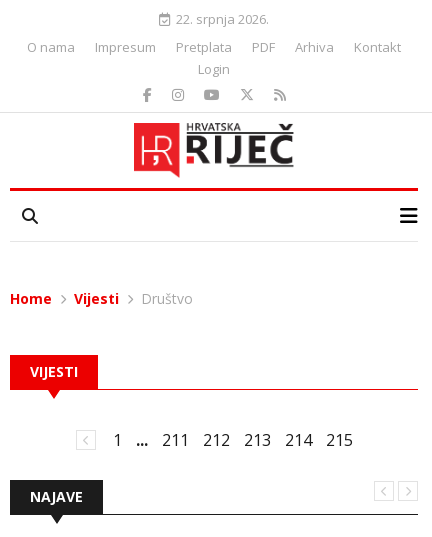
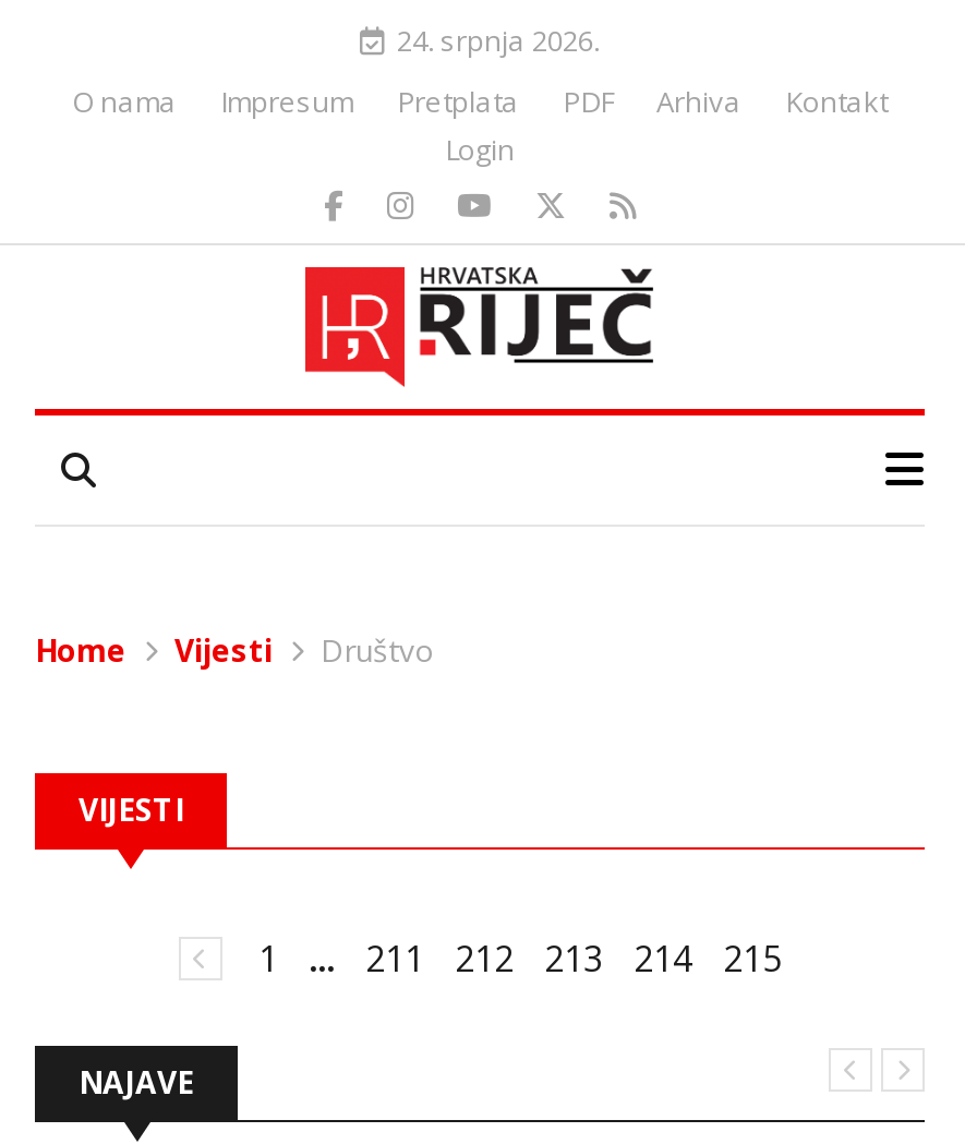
[170,10,269,28] 22. srpnja 2026. -> [384,21,600,60] 24. srpnja 2026.

